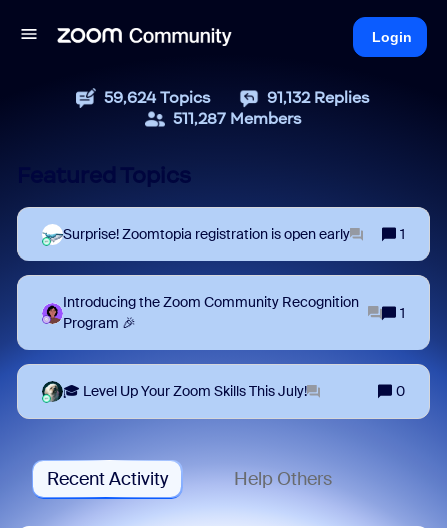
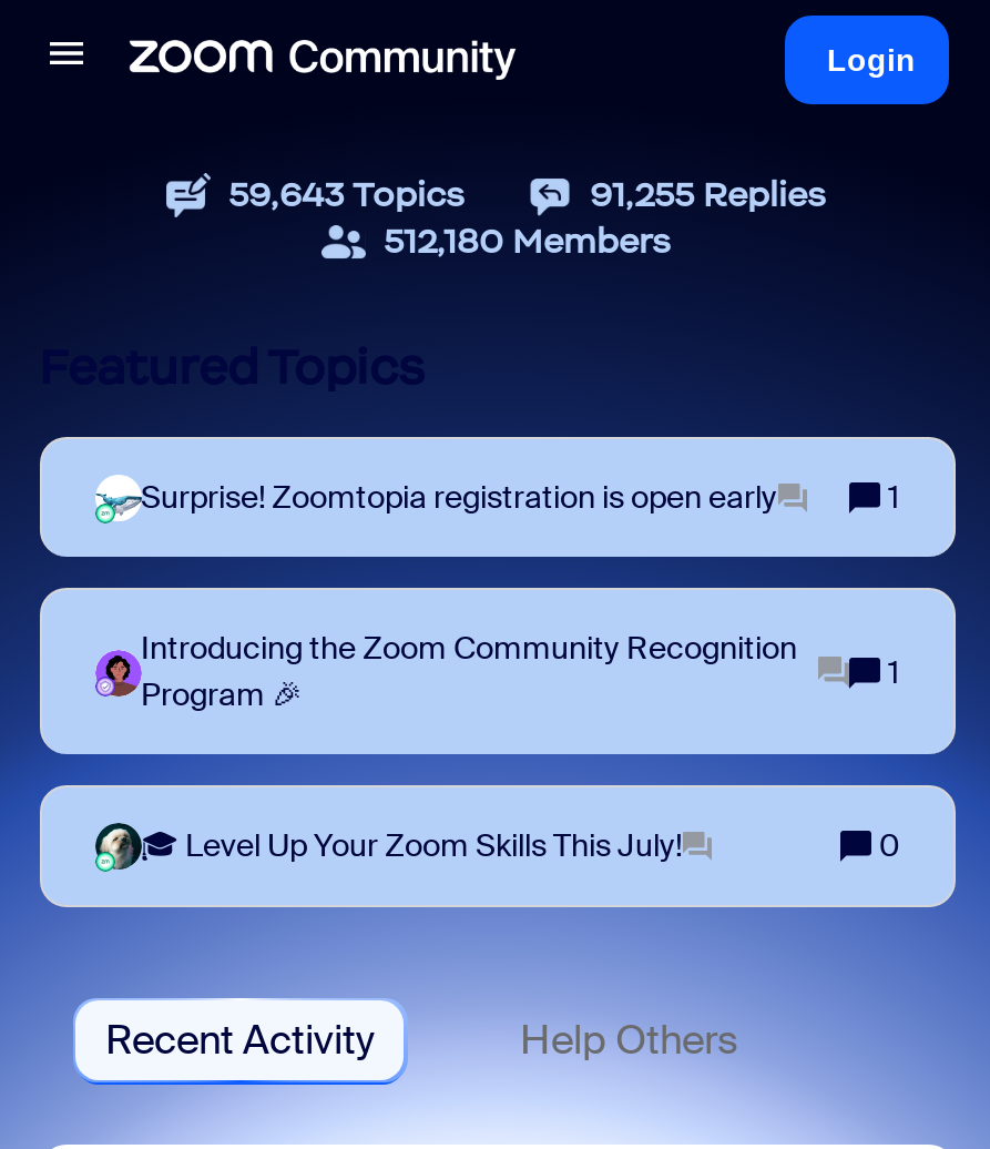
[104,88,211,107] 59,624 Topics -> [228,173,466,215] 59,643 Topics
[267,88,370,107] 91,132 Replies -> [590,173,827,215] 91,255 Replies
[172,109,301,128] 511,287 Members -> [384,220,672,262] 512,180 Members

